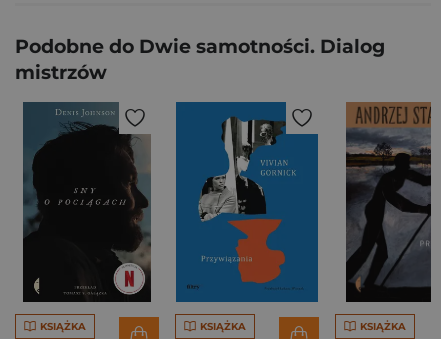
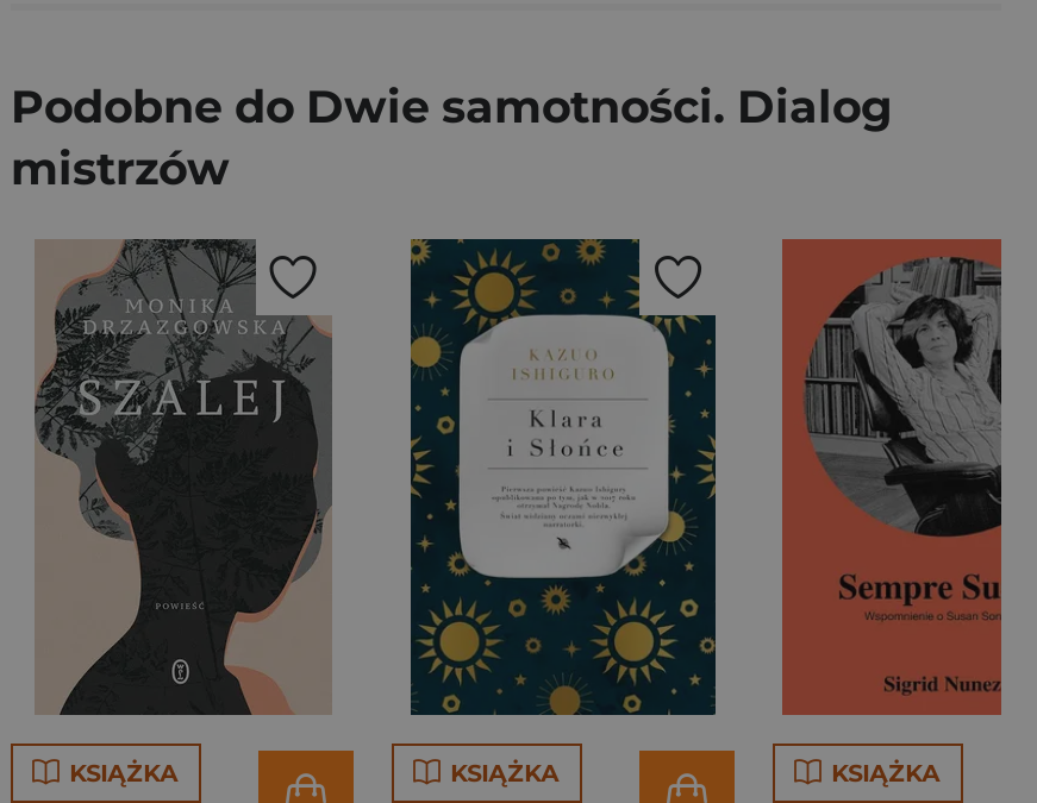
[22,101,152,303] [image] -> [30,239,335,717] [image]
[175,101,319,303] [image] -> [394,237,732,717] [image]
[339,102,432,303] [image] -> [780,237,1004,717] [image]

